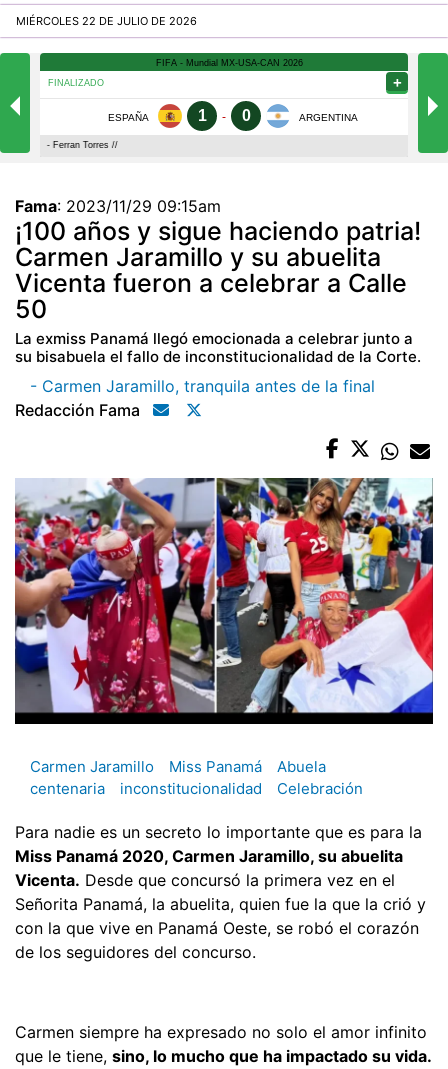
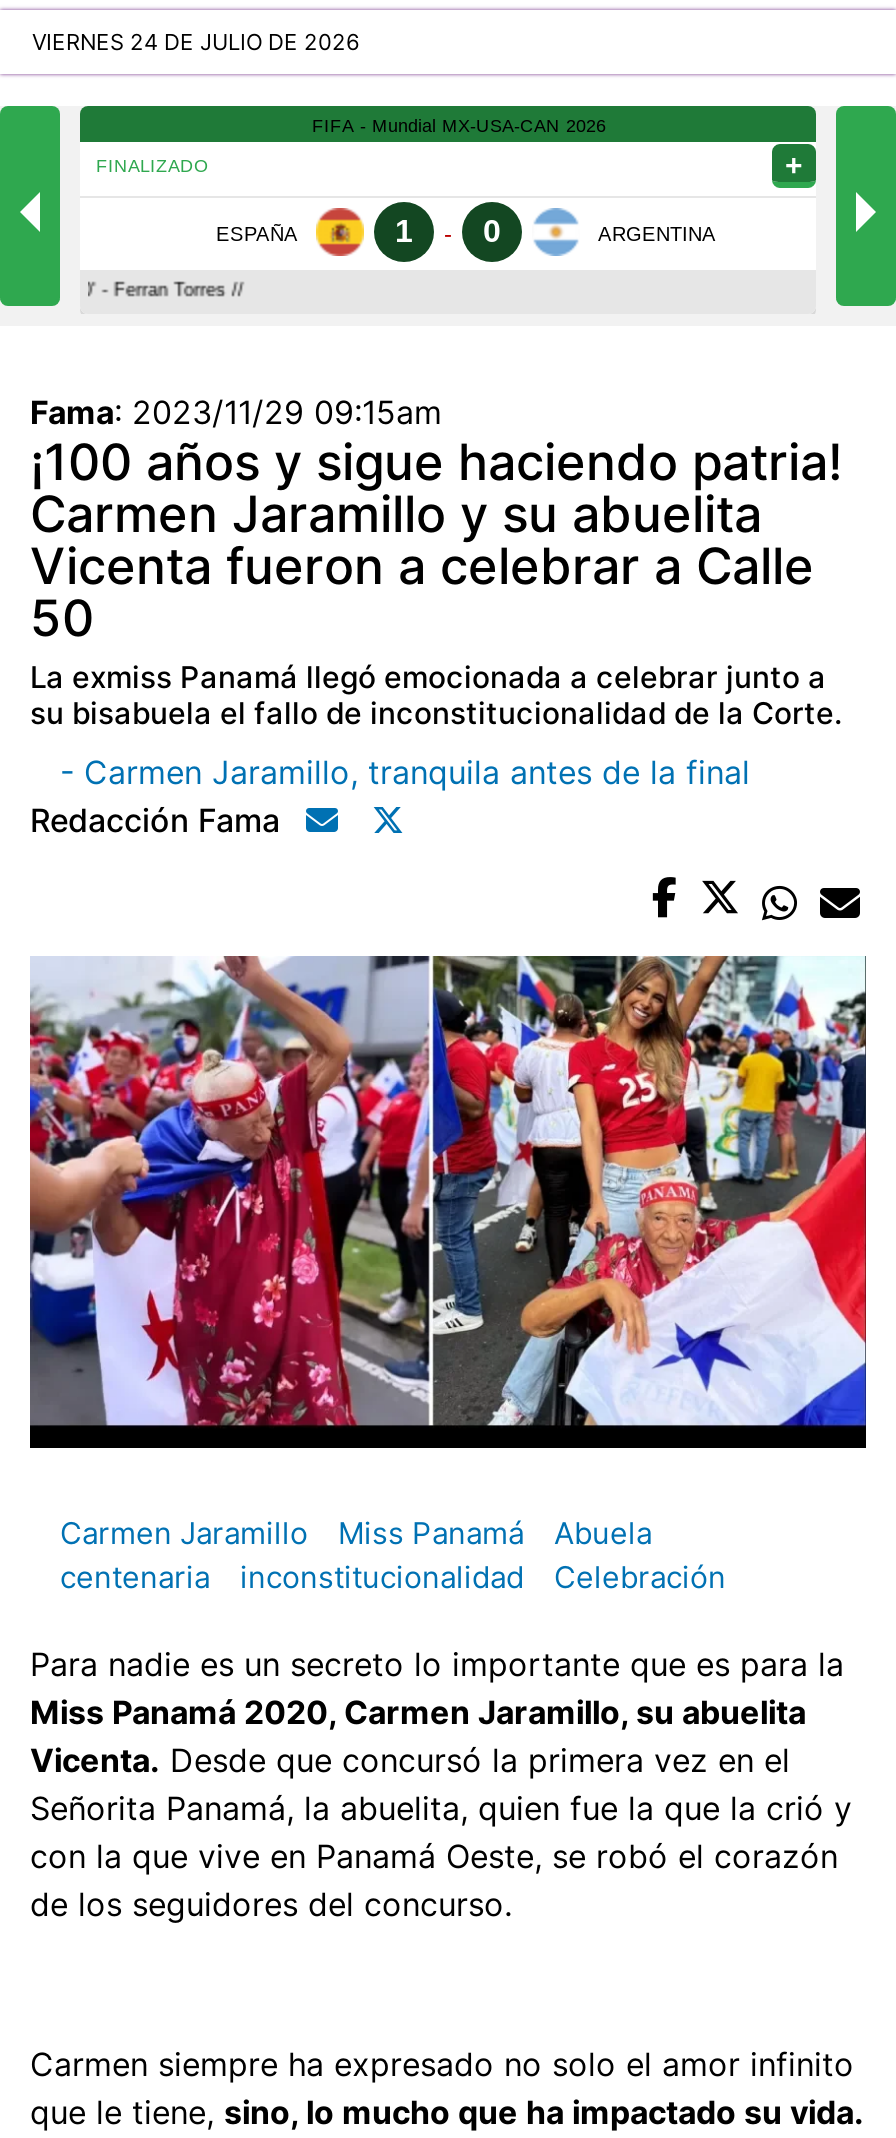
[16,14,197,28] MIÉRCOLES 22 DE JULIO DE 2026 -> [32,29,360,57] VIERNES 24 DE JULIO DE 2026

